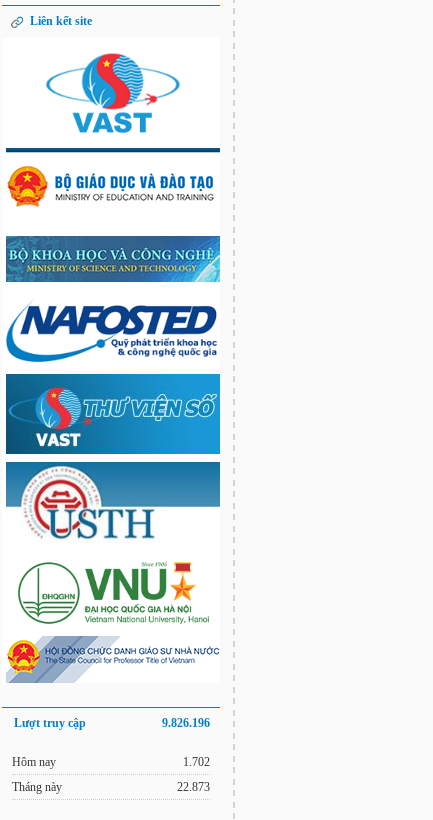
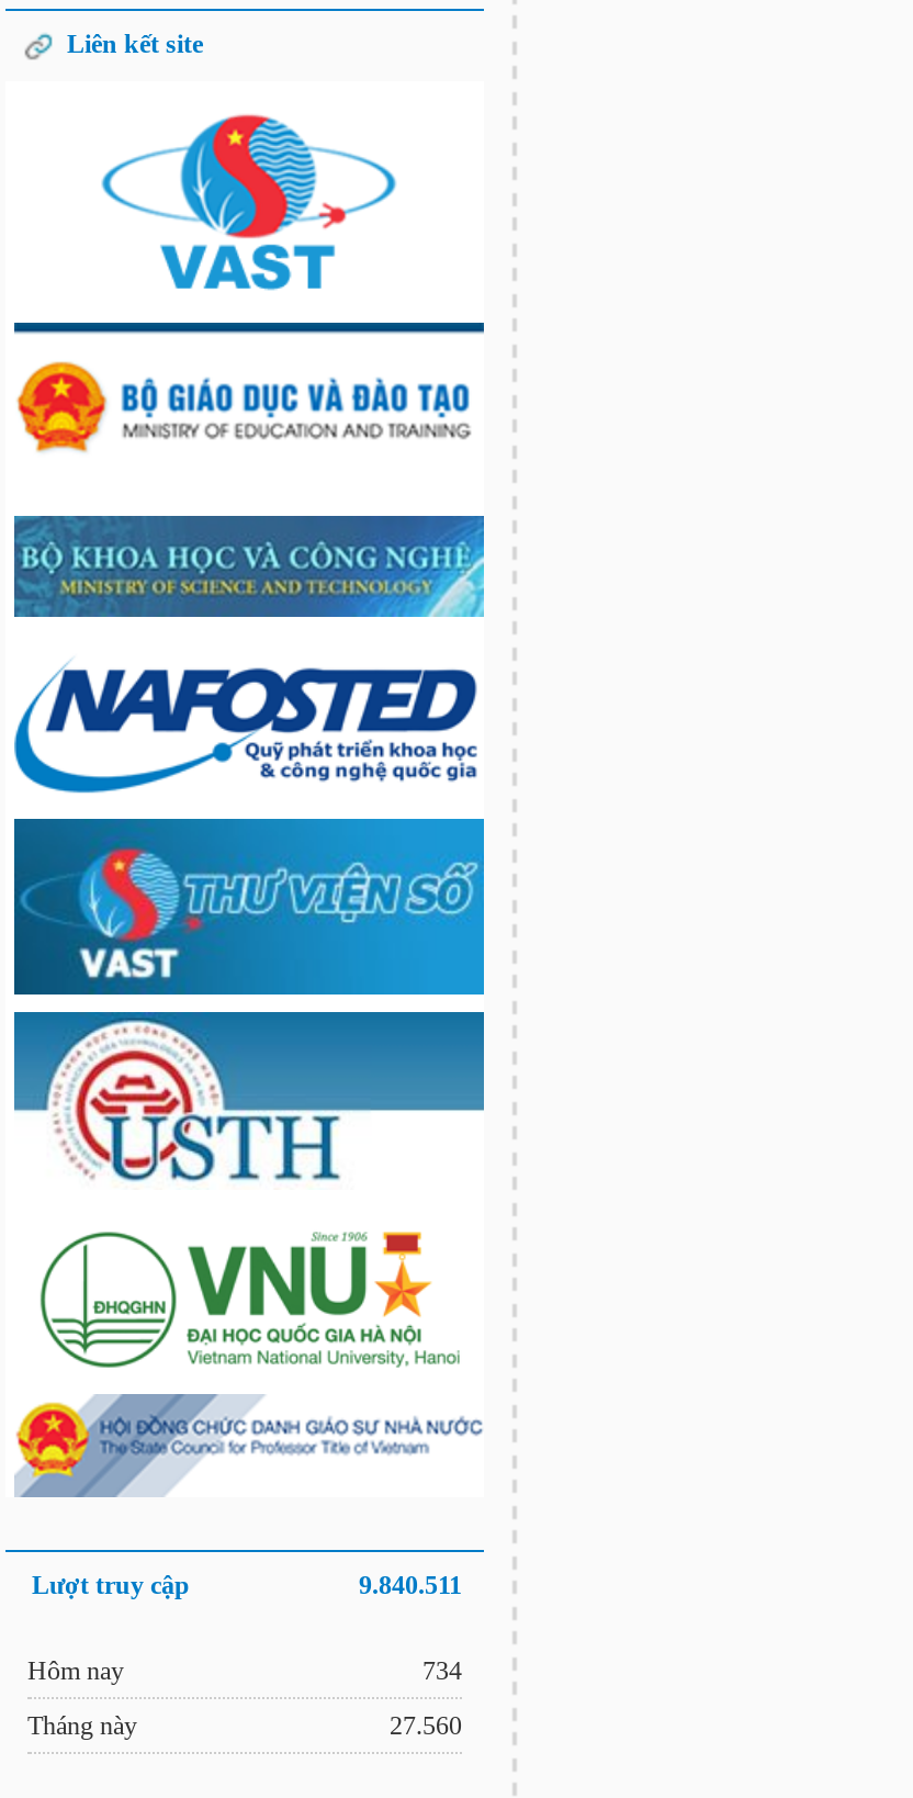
[162,716,210,730] 9.826.196 -> [359,1569,462,1600] 9.840.511
[183,755,210,769] 1.702 -> [422,1655,462,1686] 734
[177,780,210,794] 22.873 -> [390,1710,462,1741] 27.560

